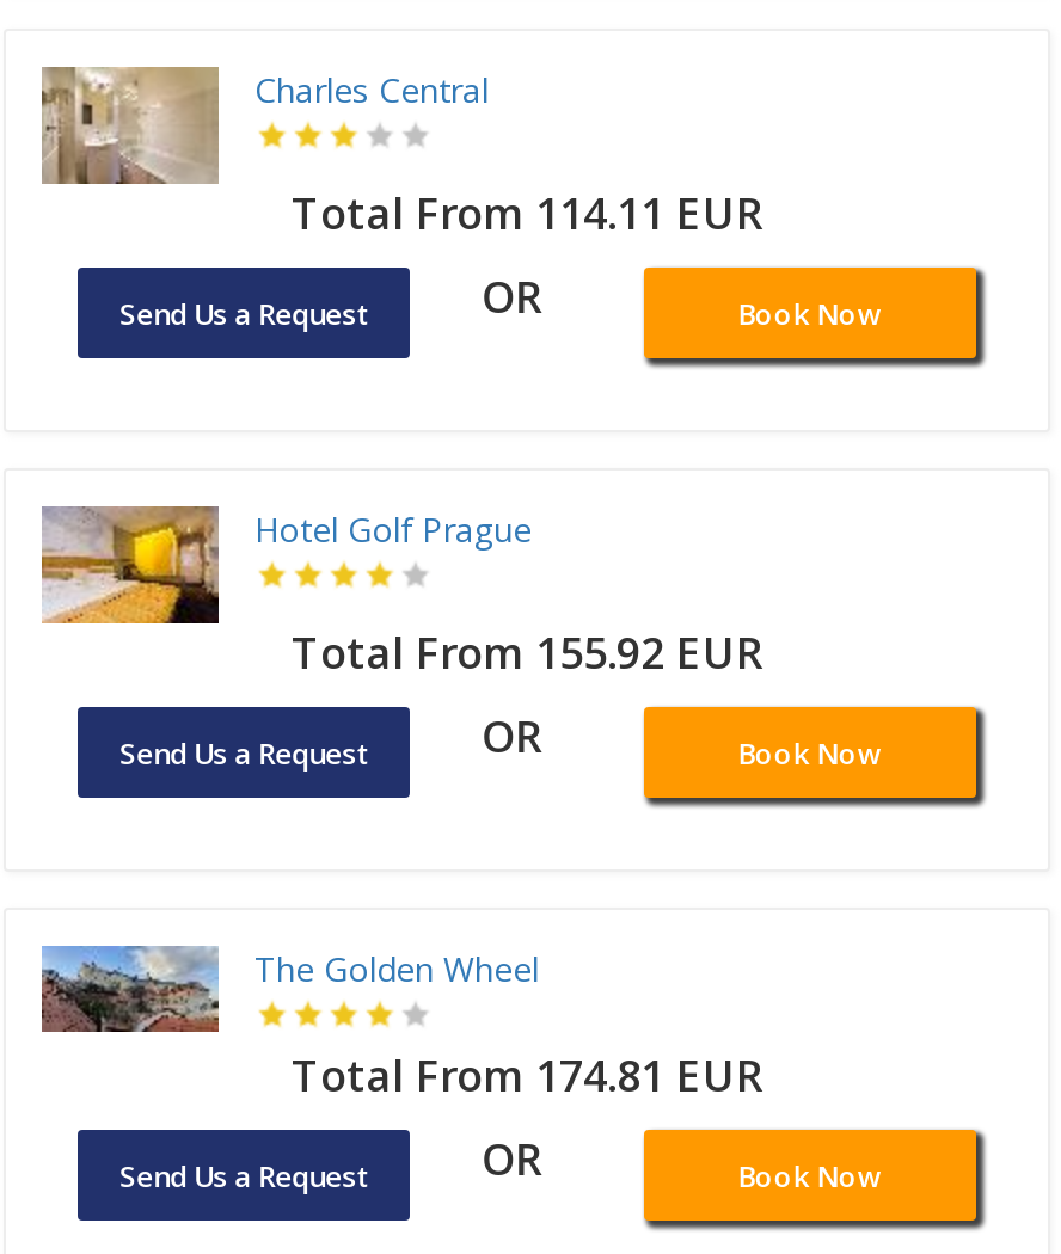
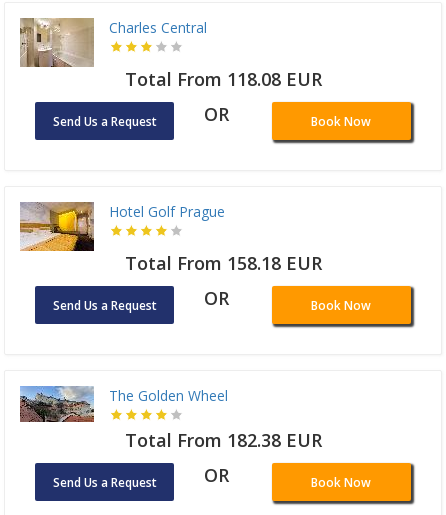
[292,184,762,242] Total From 114.11 EUR -> [124,67,321,91] Total From 118.08 EUR
[292,624,762,681] Total From 155.92 EUR -> [124,251,321,275] Total From 158.18 EUR
[292,1047,762,1104] Total From 174.81 EUR -> [124,428,321,452] Total From 182.38 EUR

